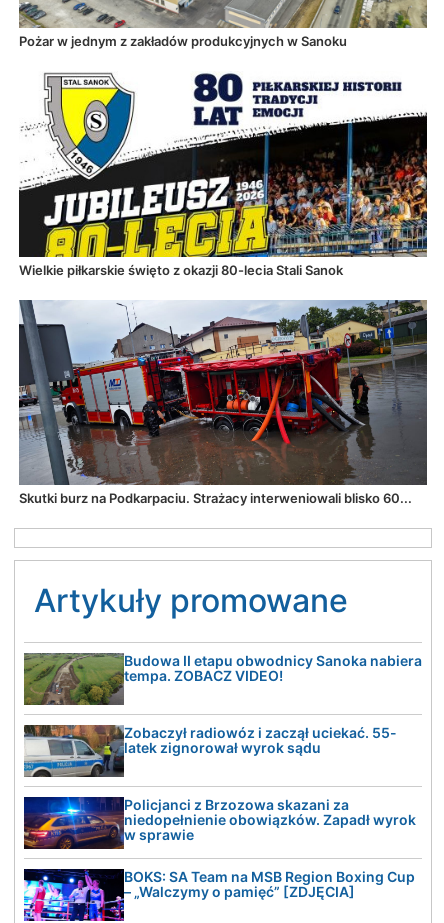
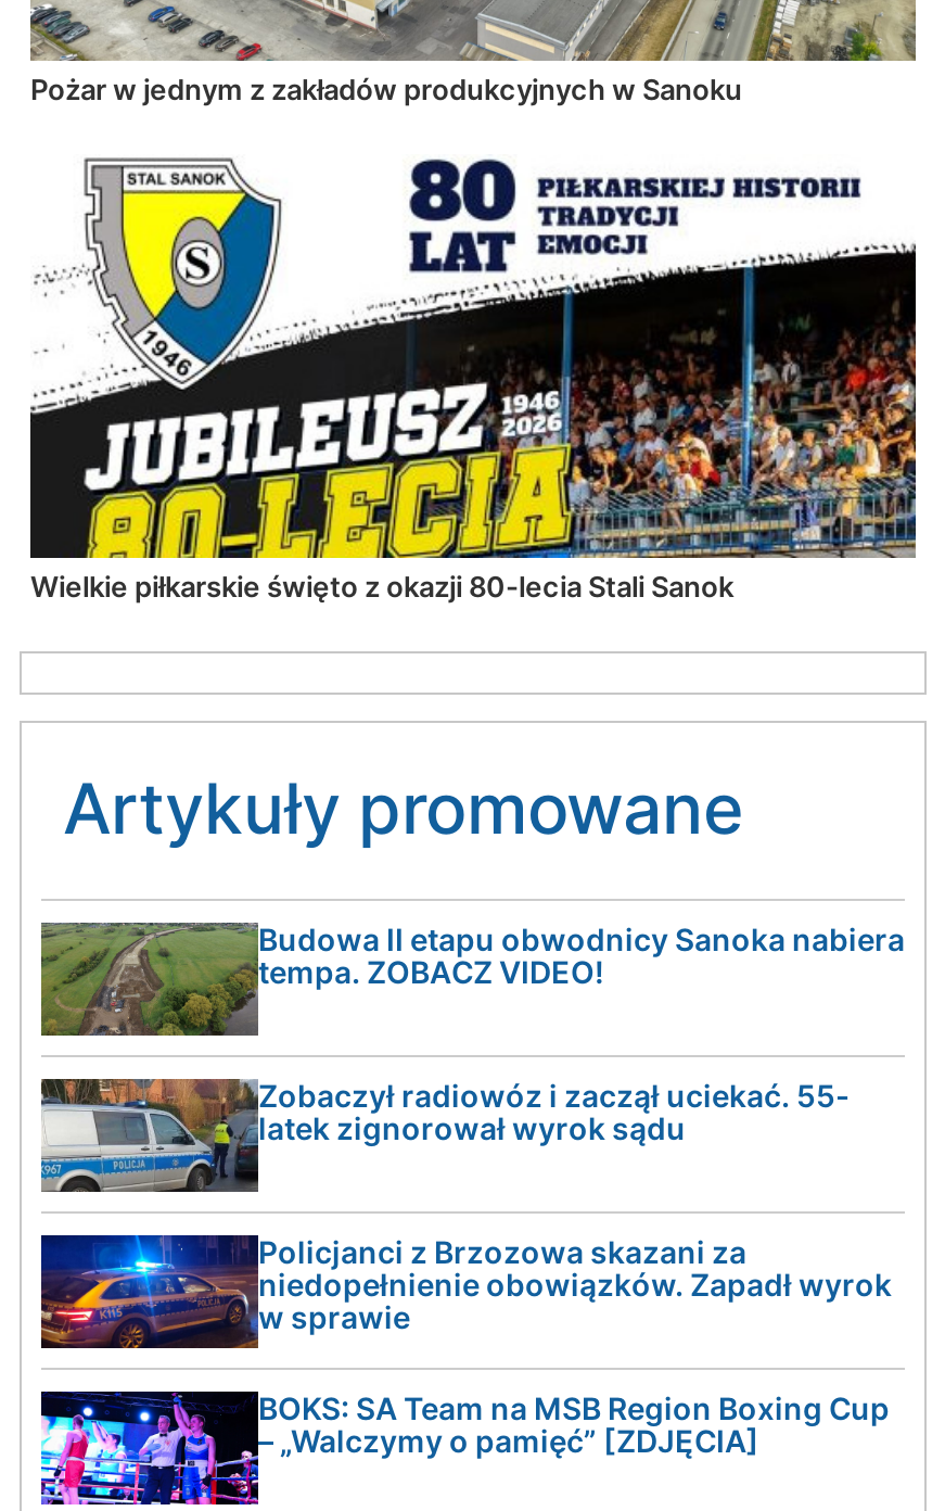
[18,299,428,506] [image] | Skutki burz na Podkarpaciu. Strażacy interweniowali blisko 60... -> none

